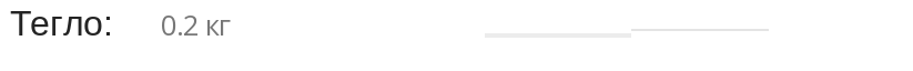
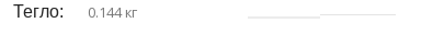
[10,5,230,45] Тегло 0.2 кг -> [13,3,137,22] Тегло 0.144 кг

